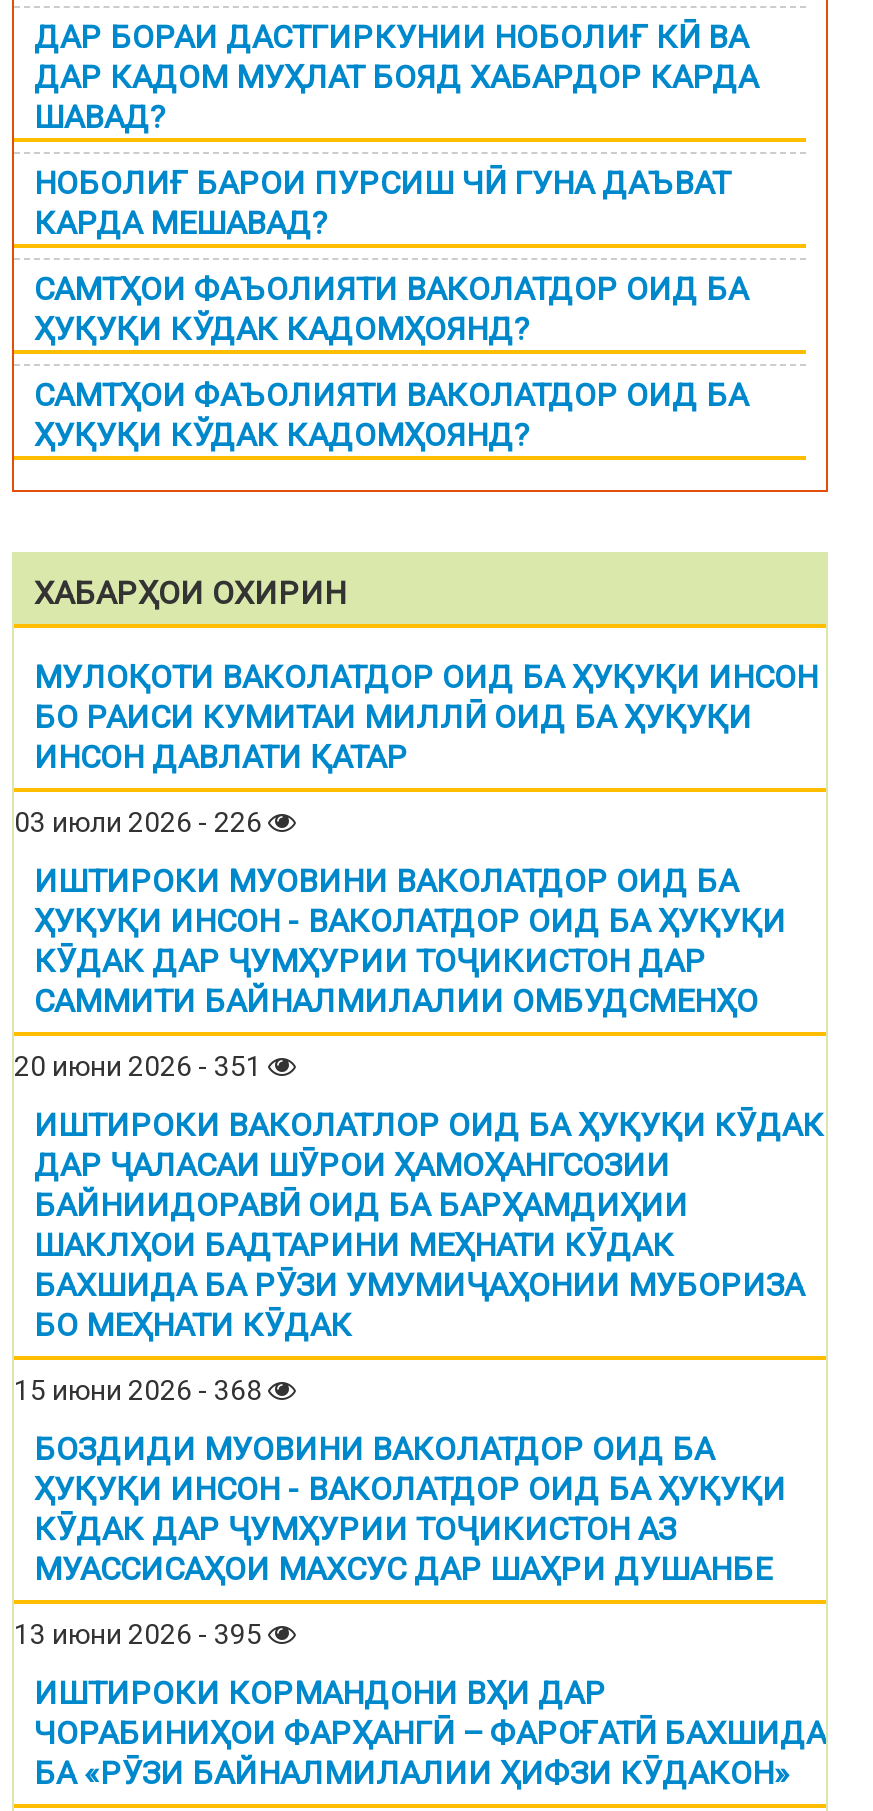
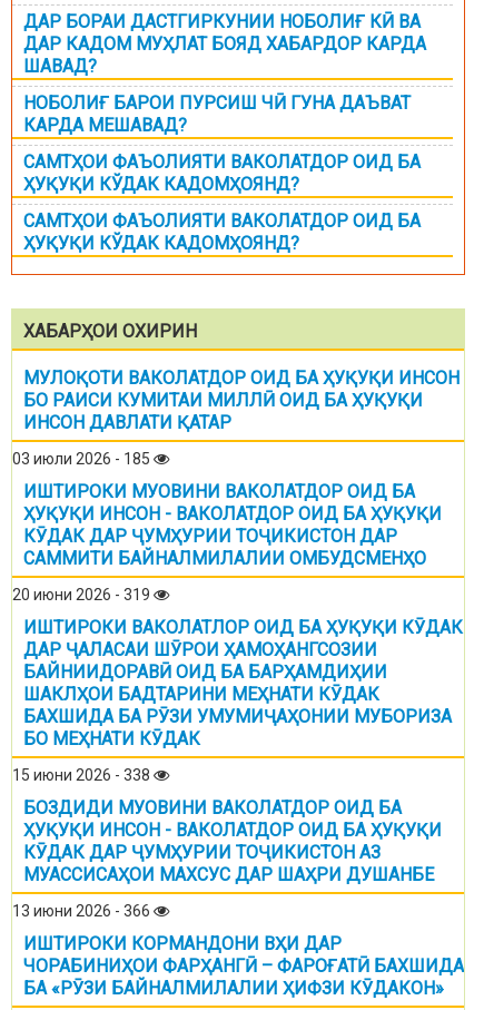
[14,806,268,838] 03 июли 2026 - 226 -> [12,450,154,468] 03 июли 2026 - 185
[14,1050,268,1082] 20 июни 2026 - 351 -> [12,586,154,604] 20 июни 2026 - 319
[14,1374,268,1406] 15 июни 2026 - 368 -> [12,766,154,784] 15 июни 2026 - 338
[14,1618,268,1650] 13 июни 2026 - 395 -> [12,902,154,920] 13 июни 2026 - 366

